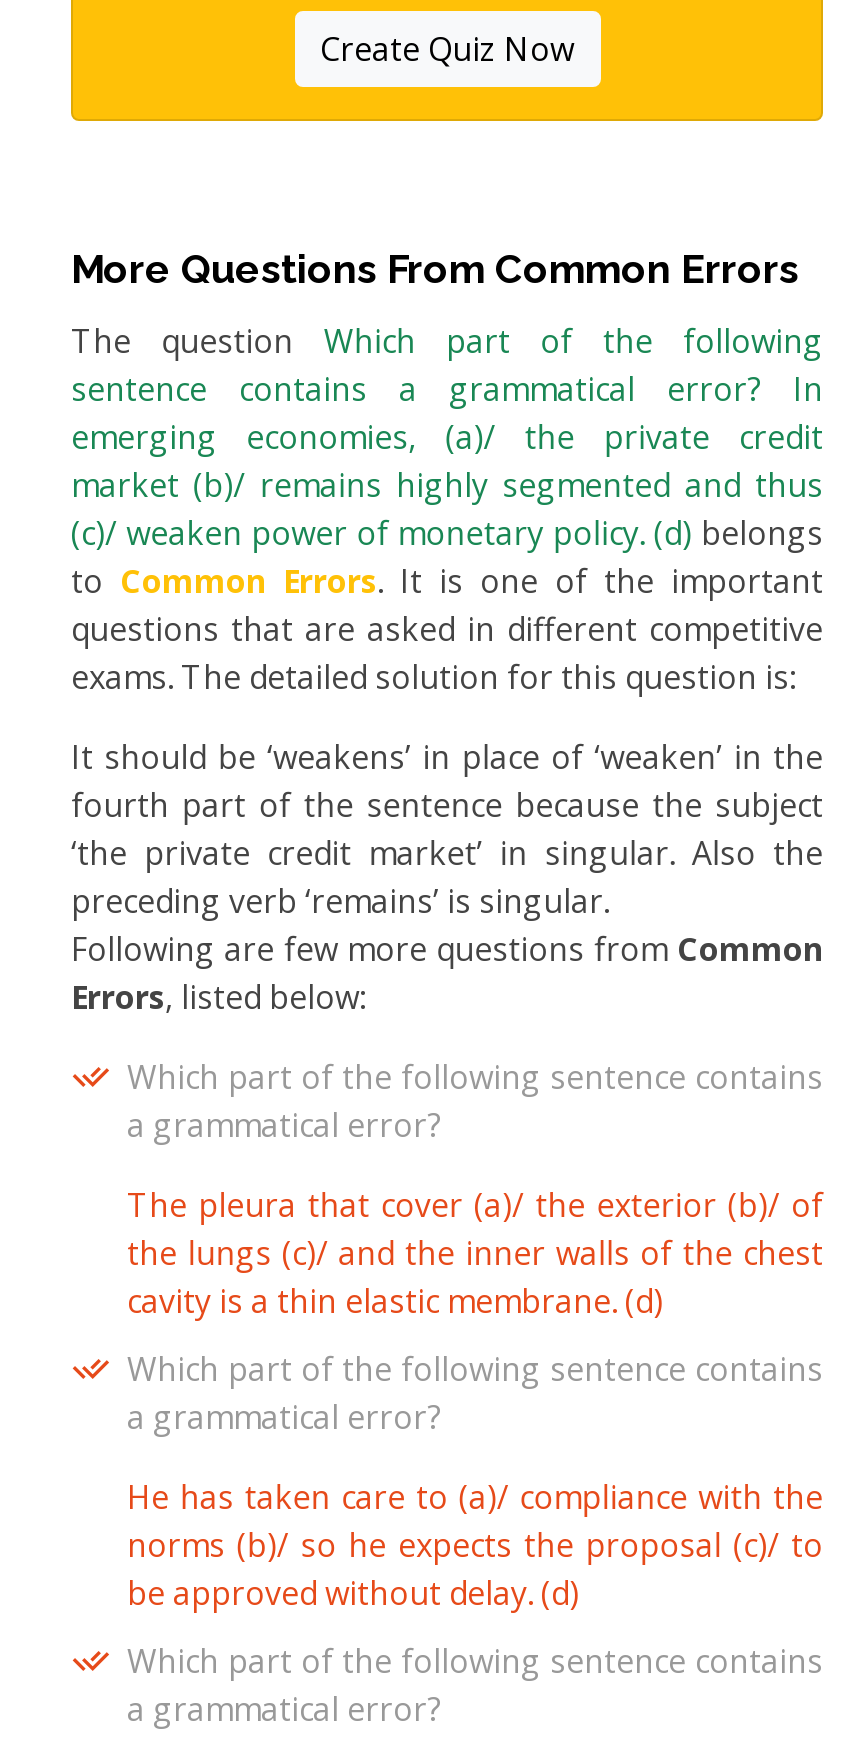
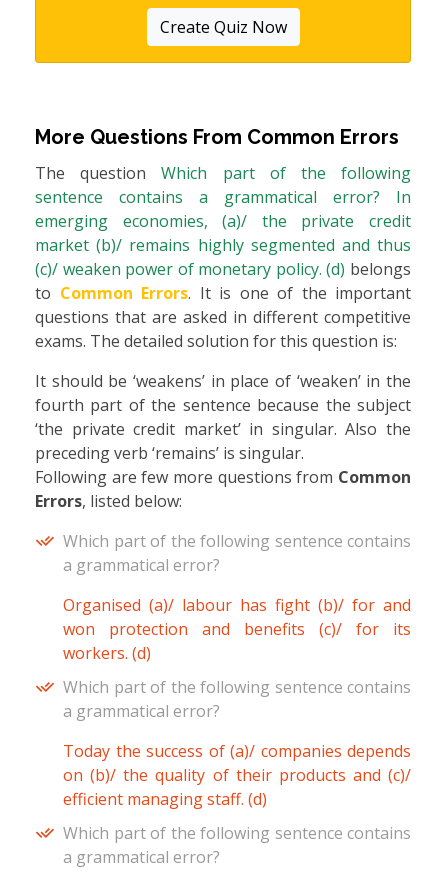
[127,1184,823,1324] The pleura that cover (a)/ the exterior (b)/ of | the lungs (c)/ and the inner walls of the chest | cavity is a thin elastic membrane. (d) -> [63,594,411,664] Organised (a)/ labour has fight (b)/ for and | won protection and benefits (c)/ for its | workers. (d)
[127,1476,823,1616] He has taken care to (a)/ compliance with the | norms (b)/ so he expects the proposal (c)/ to | be approved without delay. (d) -> [63,740,411,810] Today the success of (a)/ companies depends | on (b)/ the quality of their products and (c)/ | efficient managing staff. (d)

